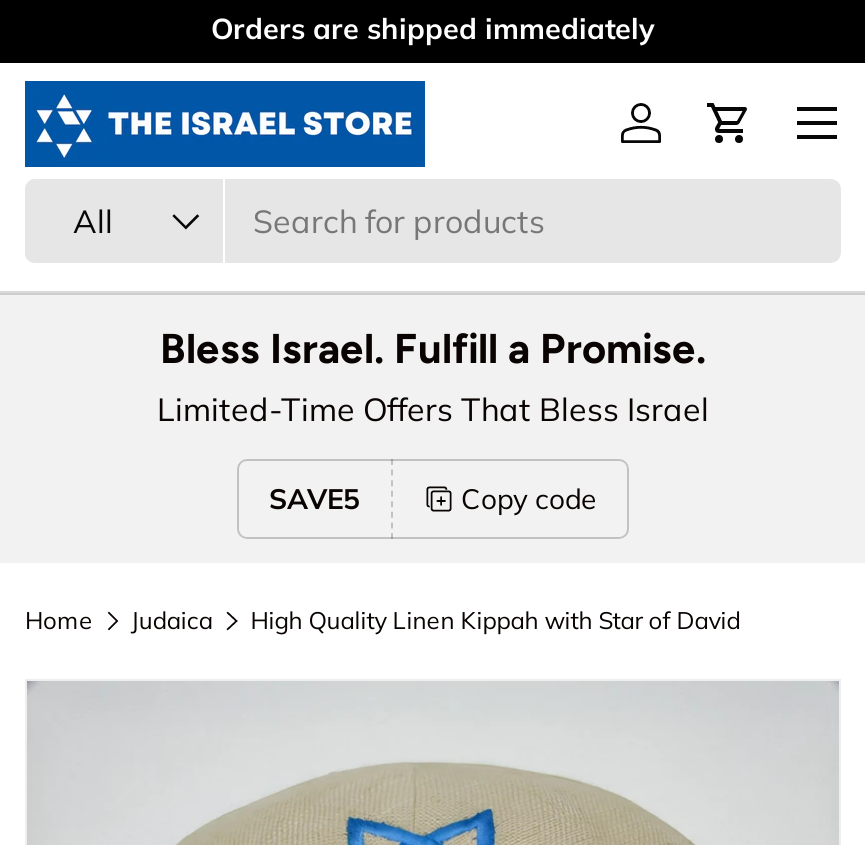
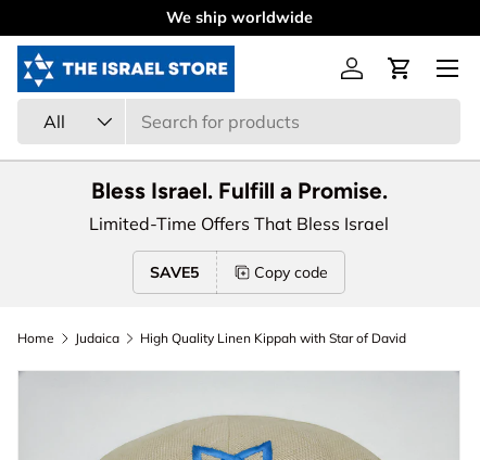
[211,11,655,47] Orders are shipped immediately -> [166,8,312,27] We ship worldwide

